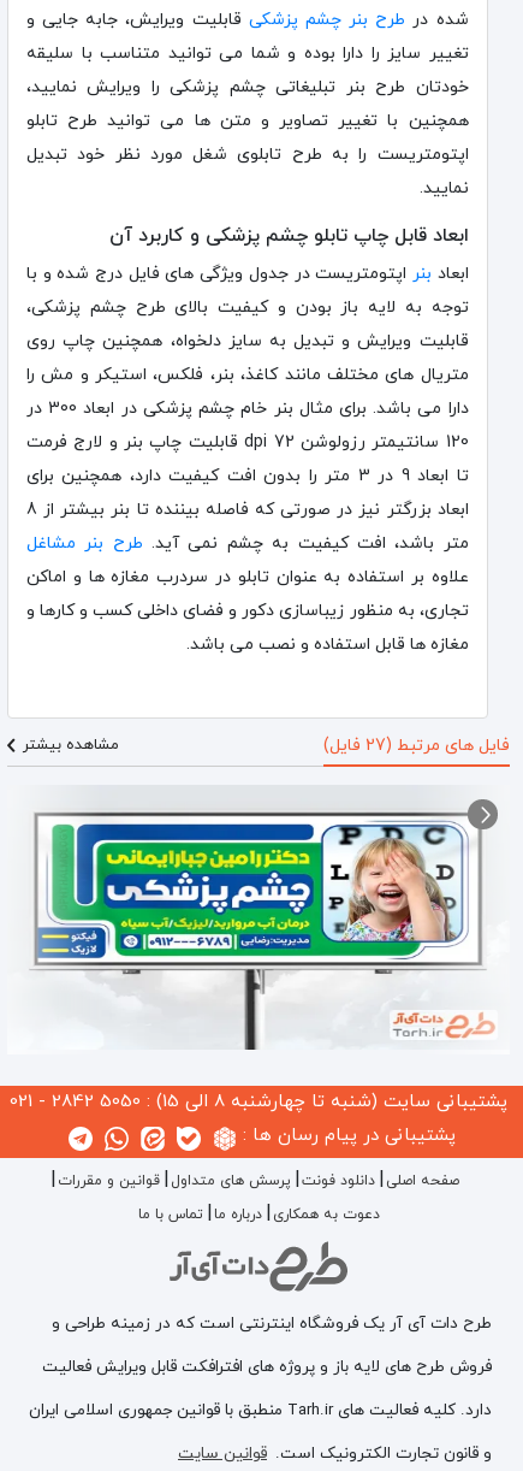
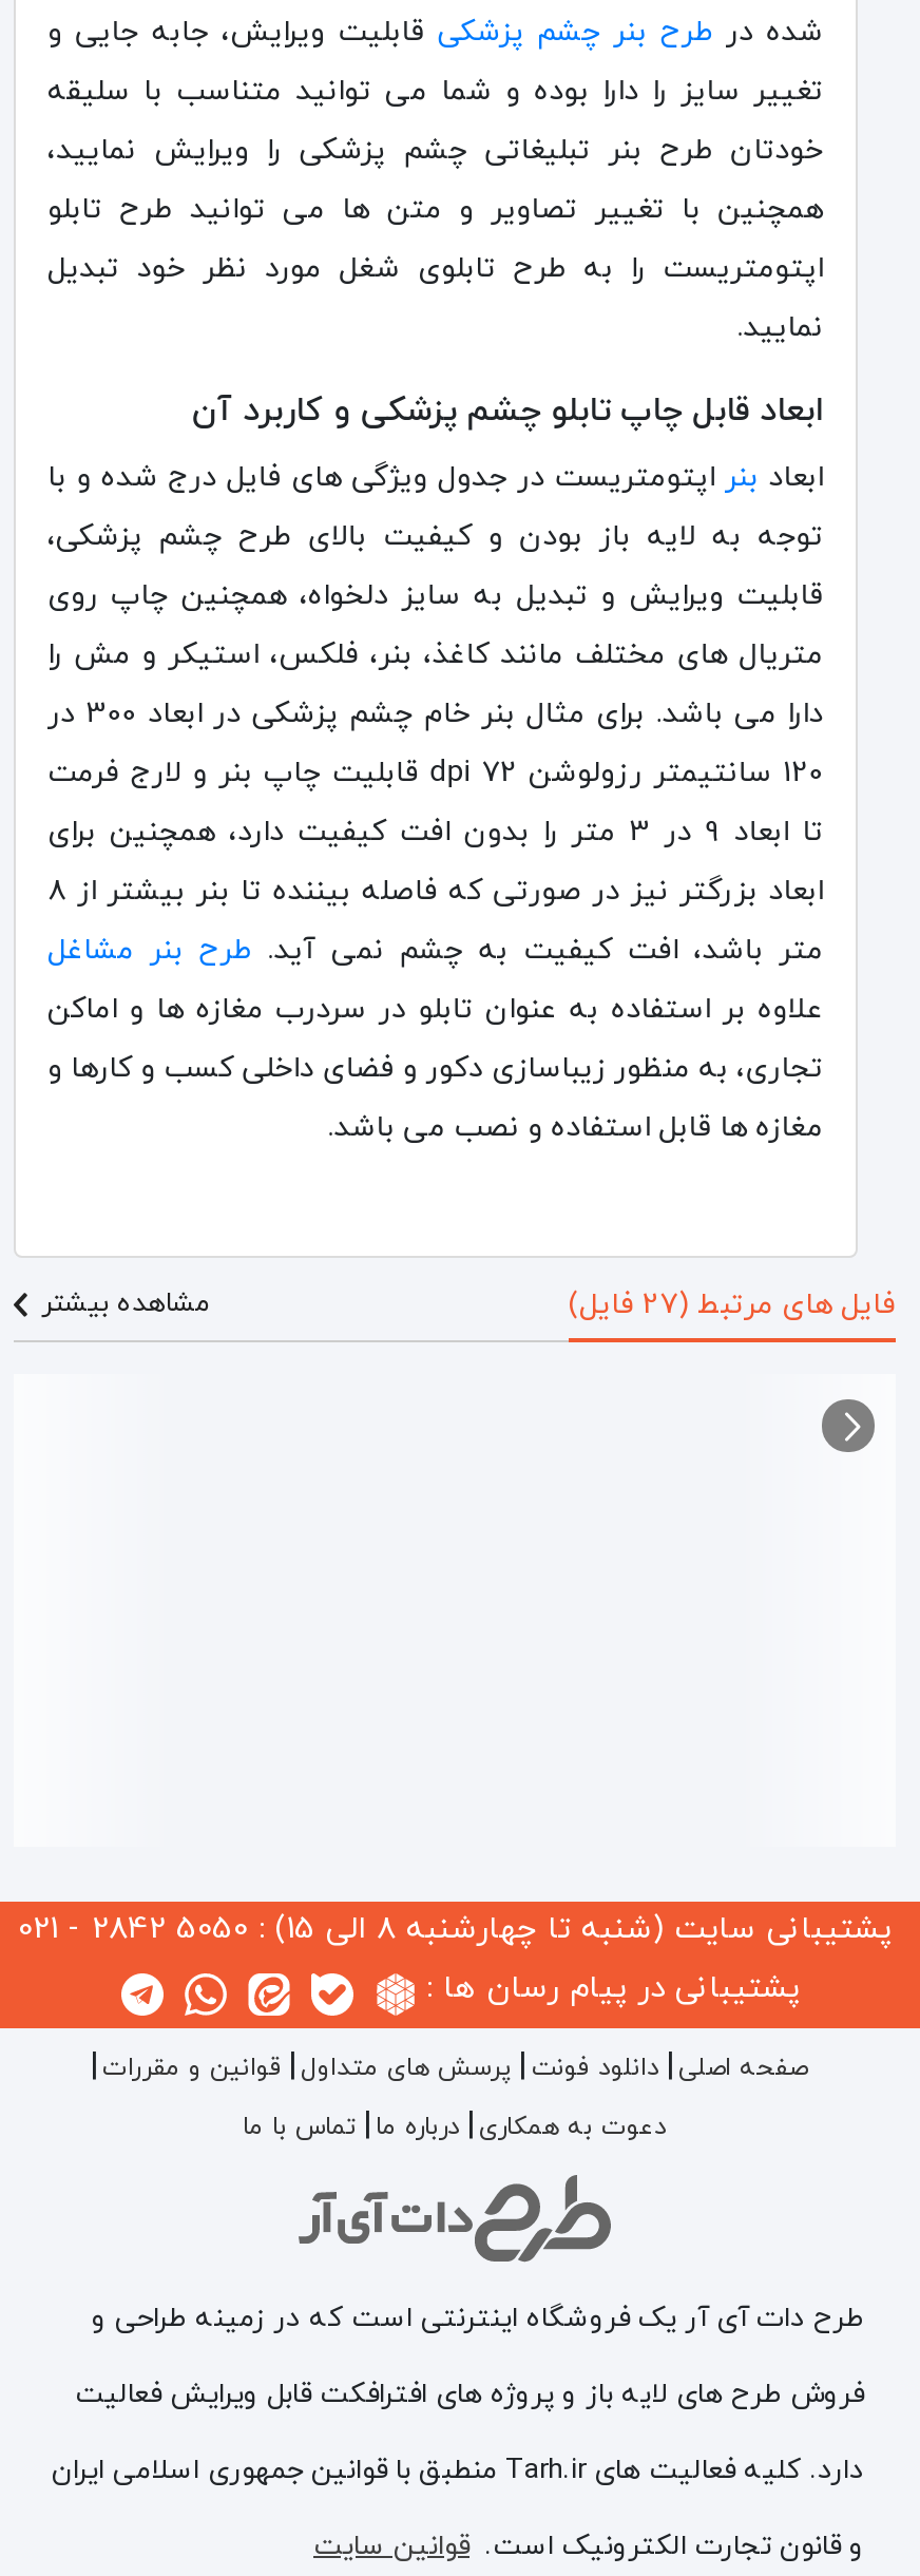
[31,810,495,1051] [image] -> none

